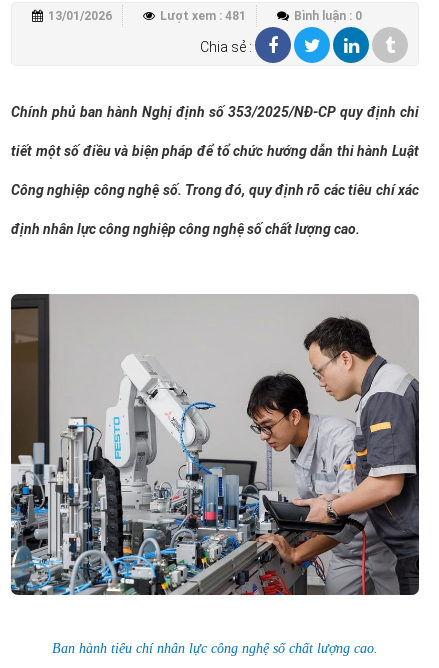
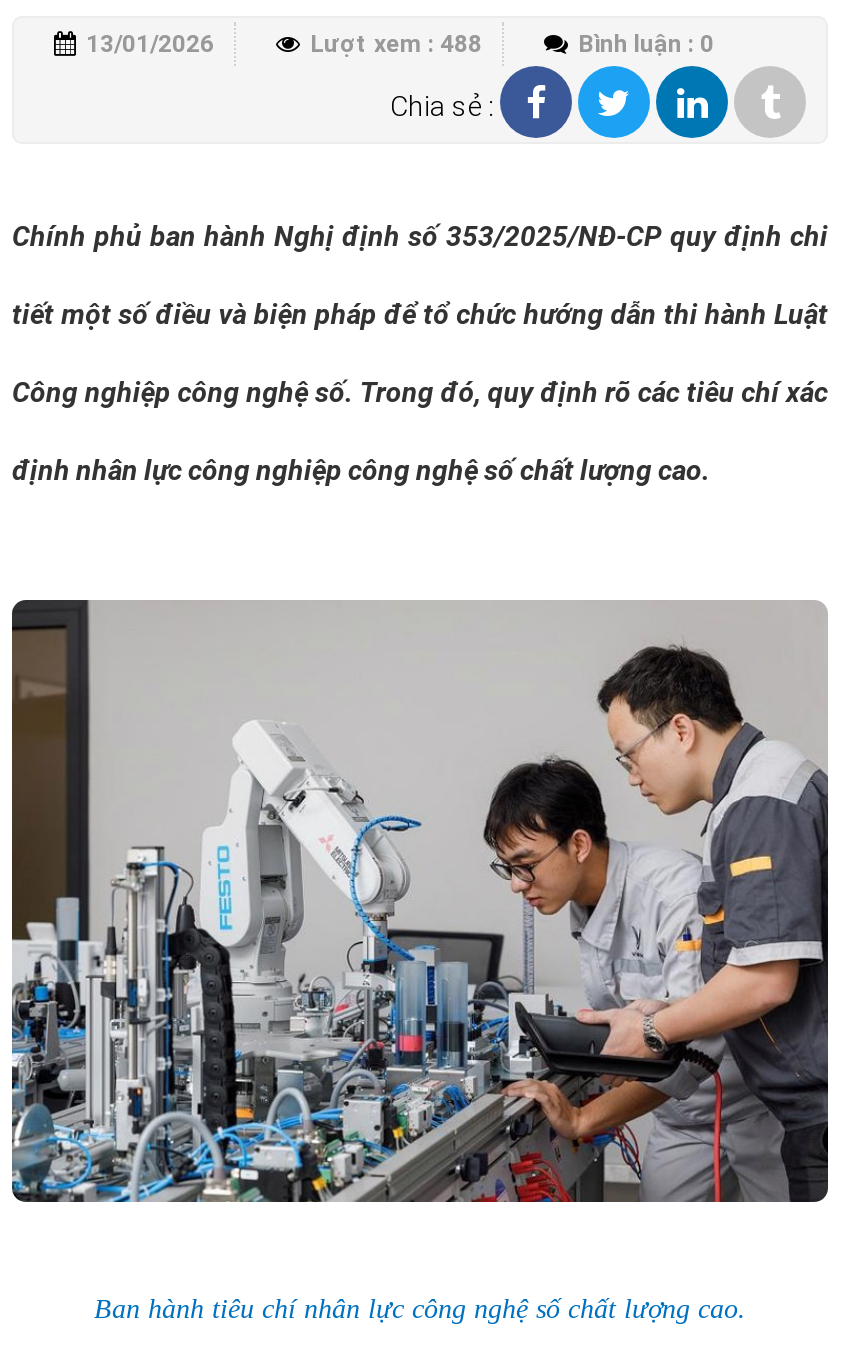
[160,9,246,23] Lượt xem : 481 -> [310,30,482,58] Lượt xem : 488

